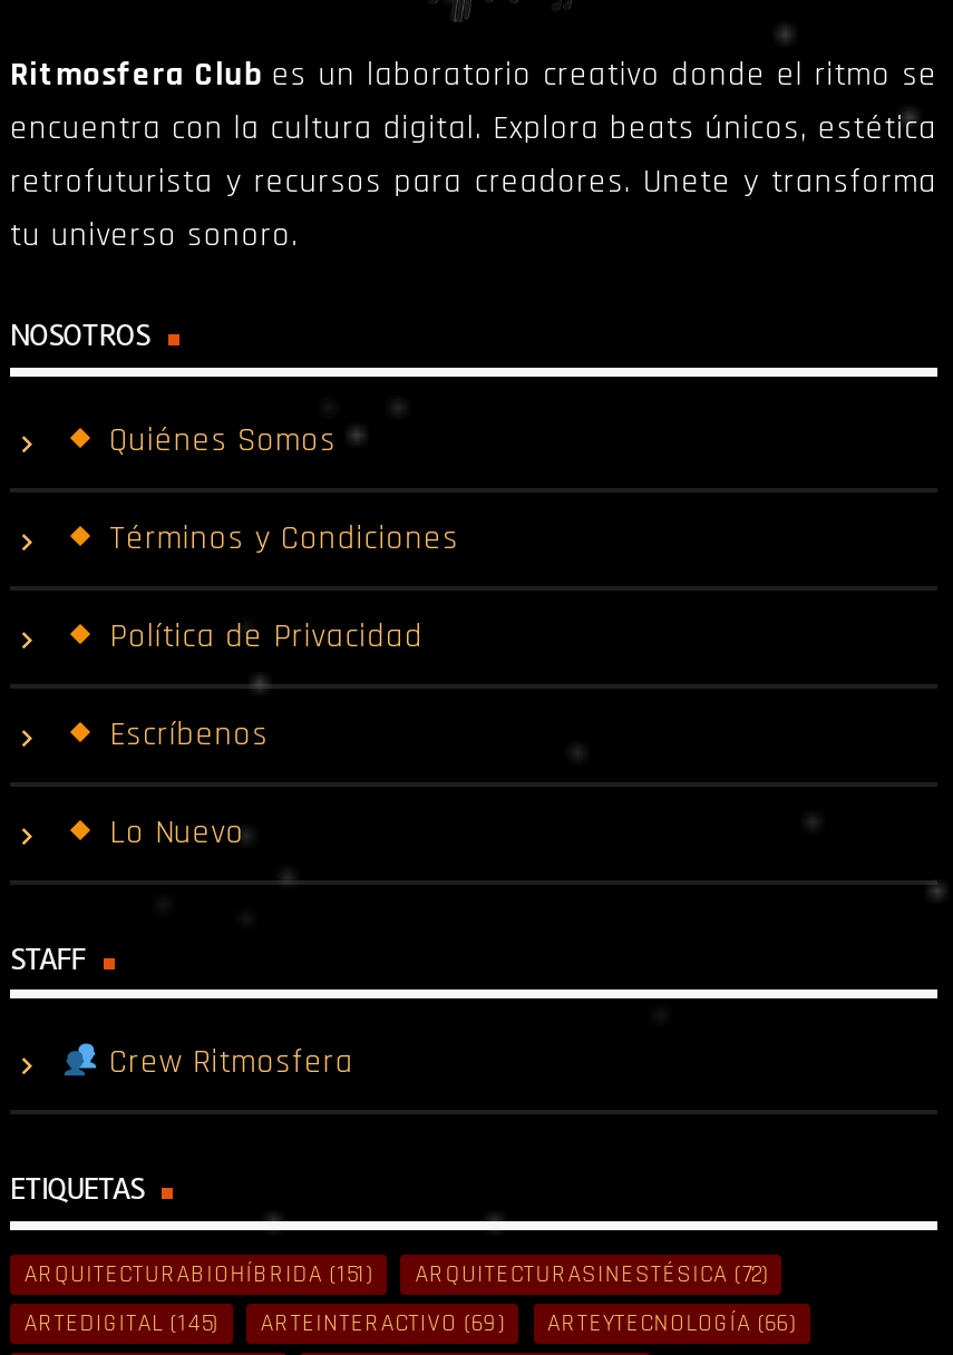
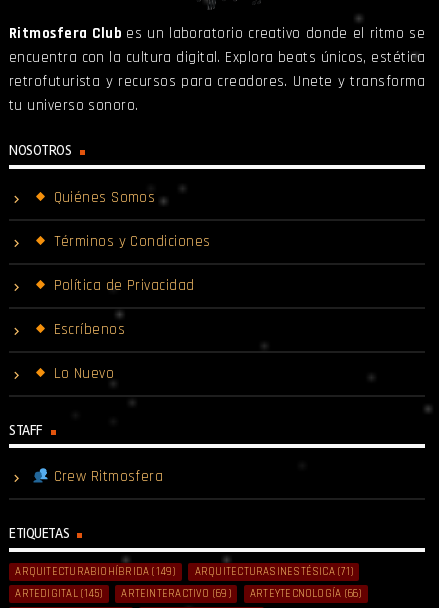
[24,1260,373,1291] ARQUITECTURABIOHÍBRIDA (151) -> [15,565,176,579] ARQUITECTURABIOHÍBRIDA (149)
[415,1260,768,1291] ARQUITECTURASINESTÉSICA (72) -> [195,565,353,579] ARQUITECTURASINESTÉSICA (71)

